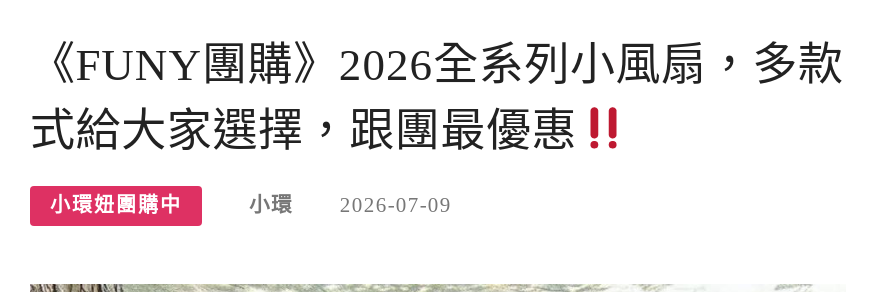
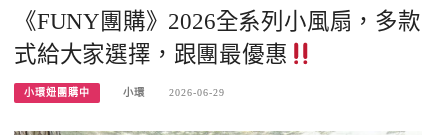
[340,195,452,217] 2026-07-09 -> [169,87,225,98] 2026-06-29

